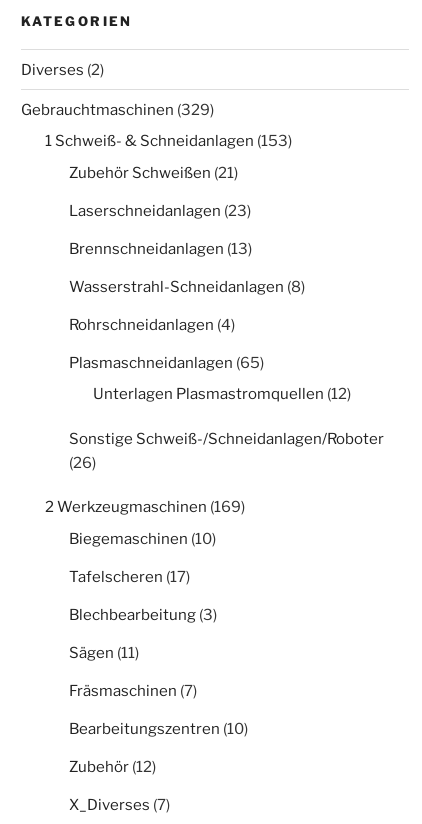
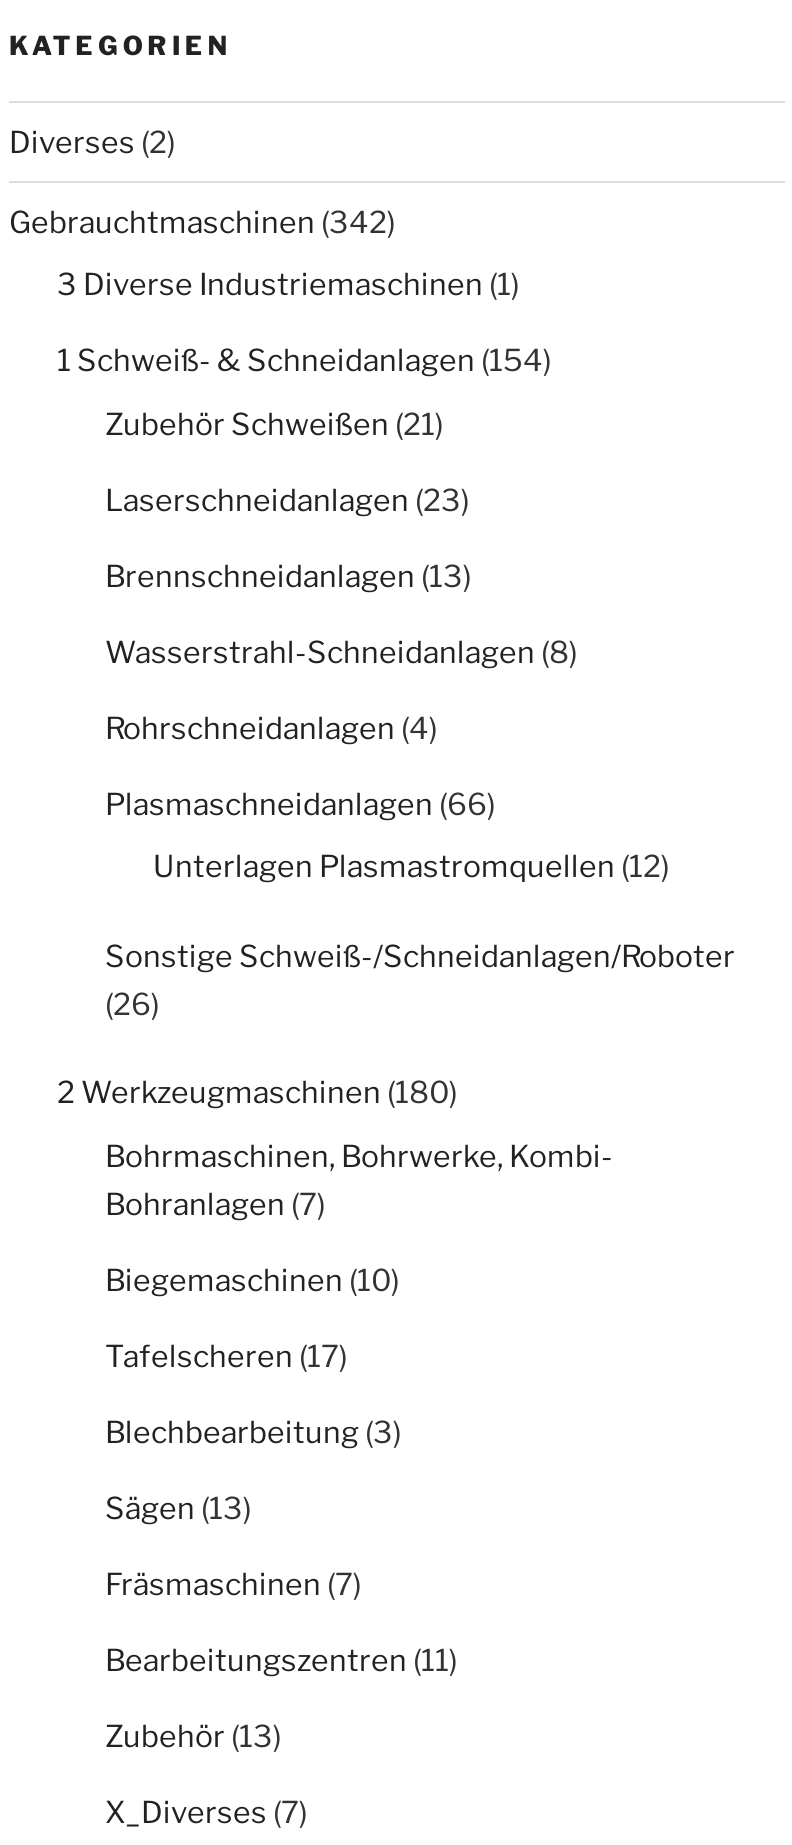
[21,101,292,150] Gebrauchtmaschinen (329) | 1 Schweiß- & Schneidanlagen (153) -> [9,205,551,380] Gebrauchtmaschinen (342) | 3 Diverse Industriemaschinen (1) | 1 Schweiß- & Schneidanlagen (154)
[69,354,264,372] Plasmaschneidanlagen (65) -> [105,787,495,823] Plasmaschneidanlagen (66)
[45,498,245,516] 2 Werkzeugmaschinen (169) -> [57,1076,613,1223] 2 Werkzeugmaschinen (180) | Bohrmaschinen, Bohrwerke, Kombi- | Bohranlagen (7)
[69,644,139,662] Sägen (11) -> [105,1491,251,1527] Sägen (13)
[69,720,248,738] Bearbeitungszentren (10) -> [105,1643,457,1679] Bearbeitungszentren (11)
[69,758,156,776] Zubehör (12) -> [105,1719,281,1755] Zubehör (13)

